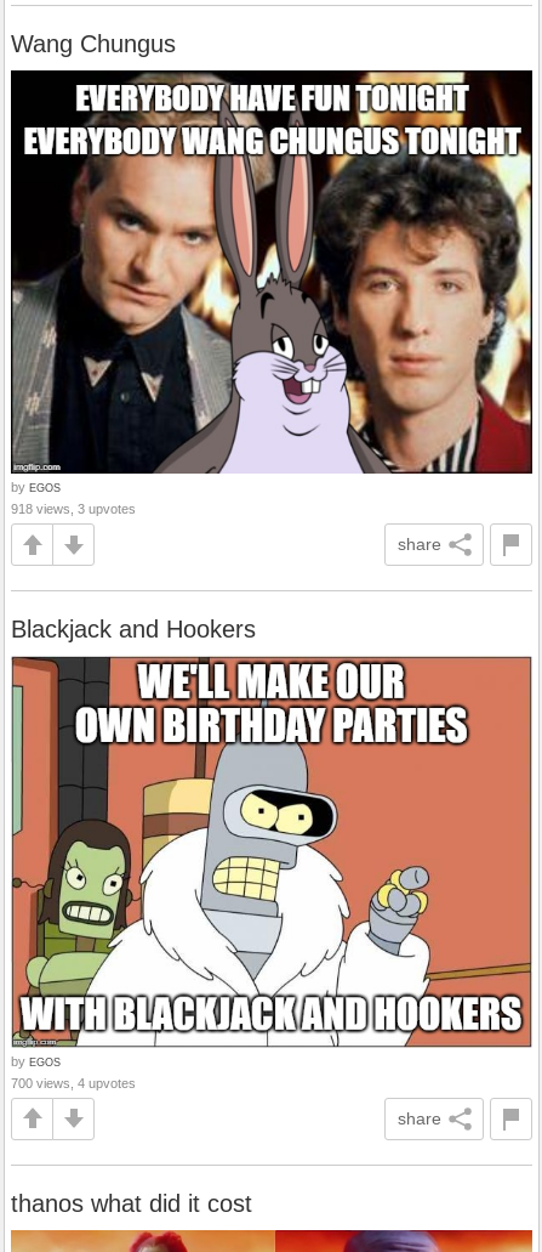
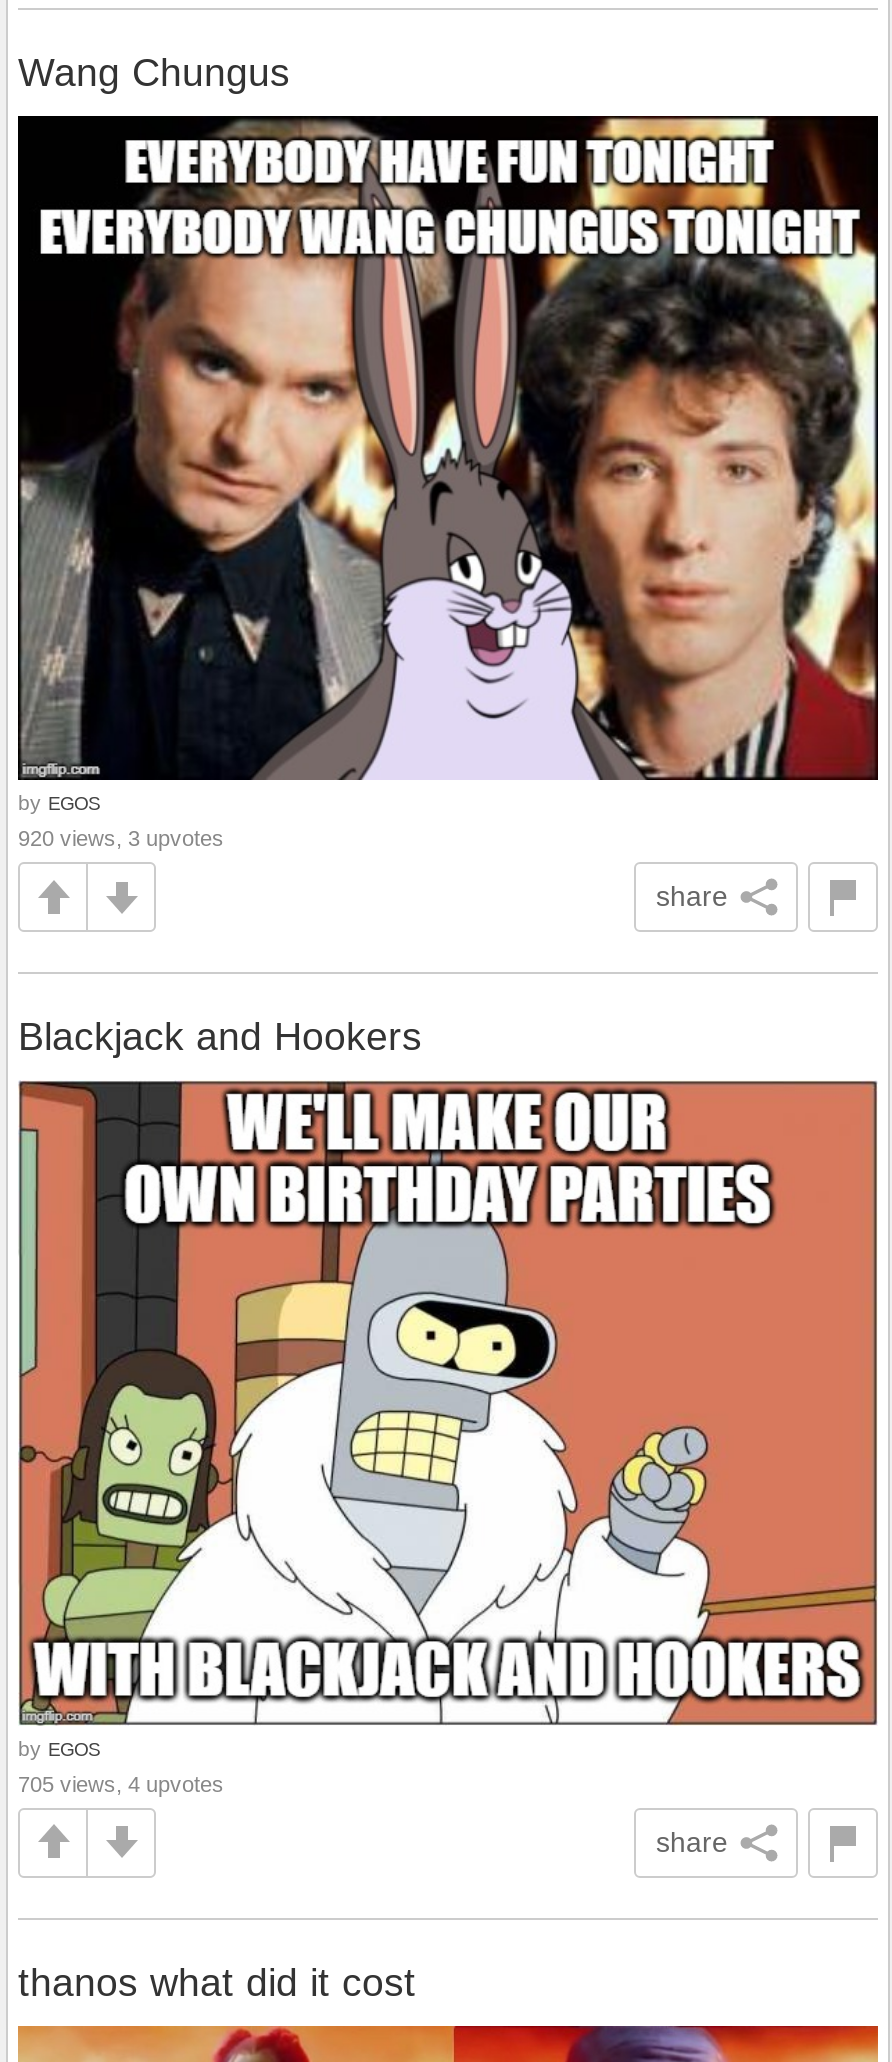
[11,502,136,516] 918 views, 3 upvotes -> [18,826,224,850] 920 views, 3 upvotes
[11,1075,136,1090] 700 views, 4 upvotes -> [18,1771,224,1795] 705 views, 4 upvotes

